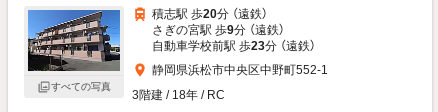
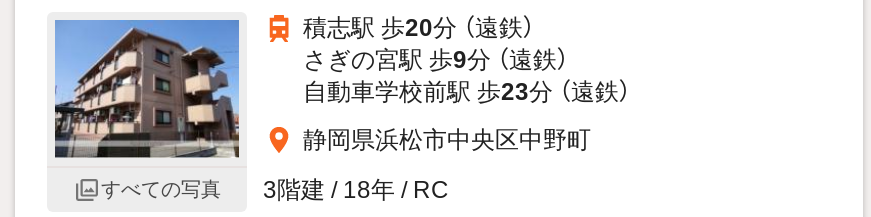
[27,11,328,77] [image] | 静岡県浜松市中央区中野町552-1 -> [53,23,591,159] [image] | 静岡県浜松市中央区中野町

